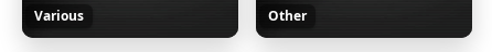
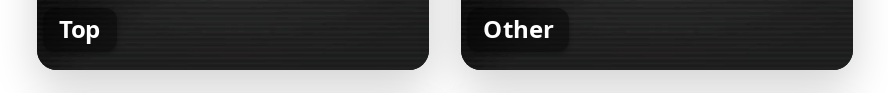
[34,6,84,25] Various -> [59,12,101,46] Top

